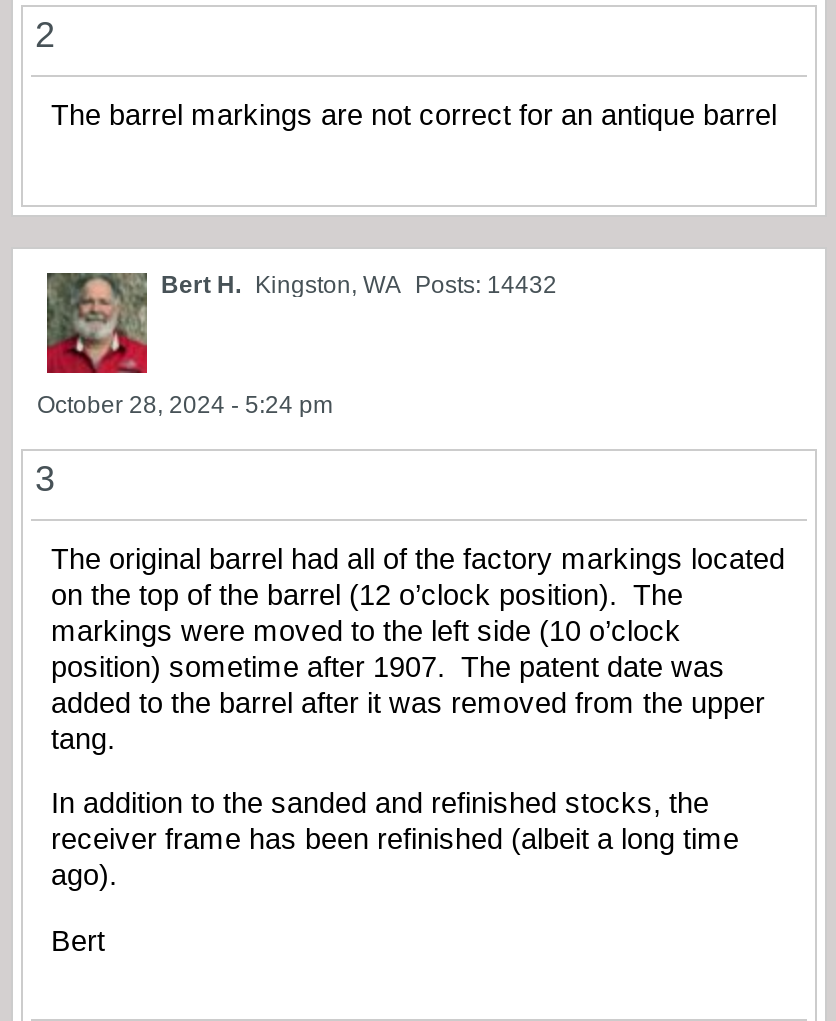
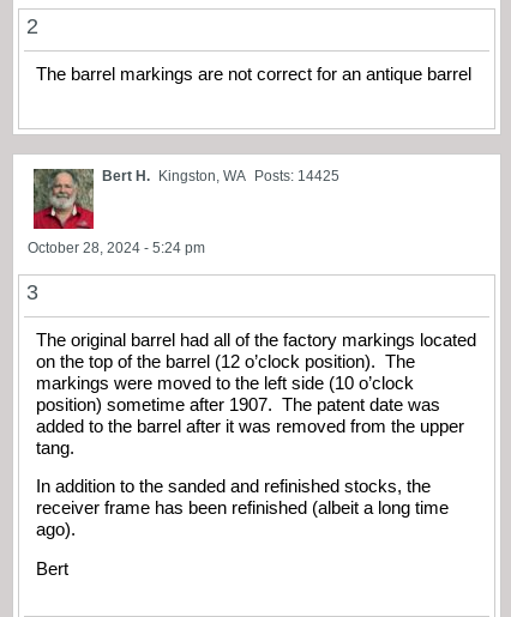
[161,271,557,299] Bert H. Kingston, WA Posts: 14432 -> [102,168,339,184] Bert H. Kingston, WA Posts: 14425

